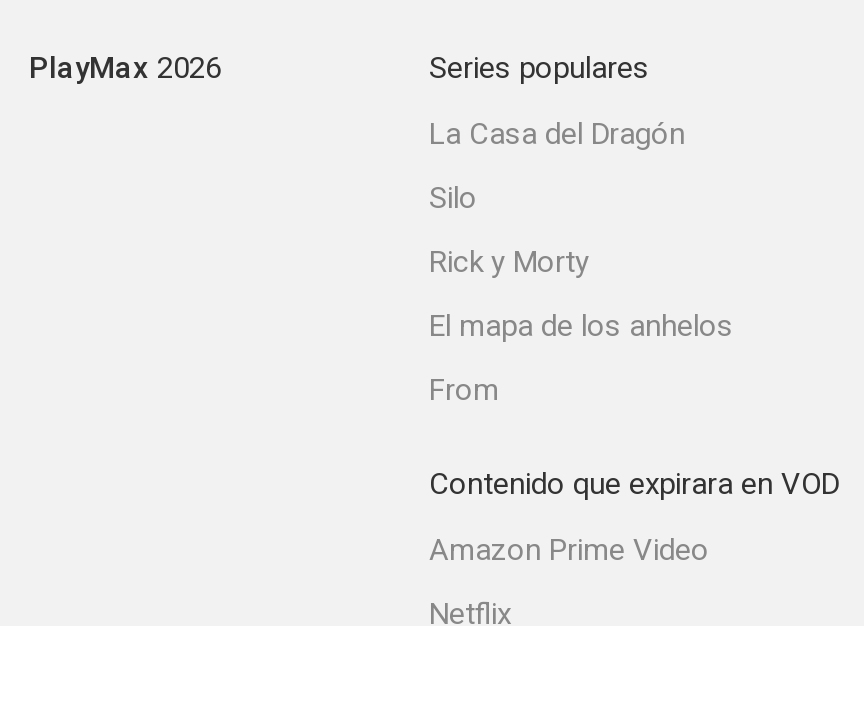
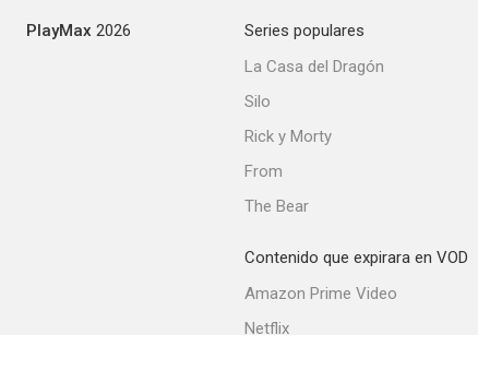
[429,308,733,344] El mapa de los anhelos -> none
moved [429,372,499,408] -> [244,161,283,181]: From
none -> [244,196,309,216] The Bear

